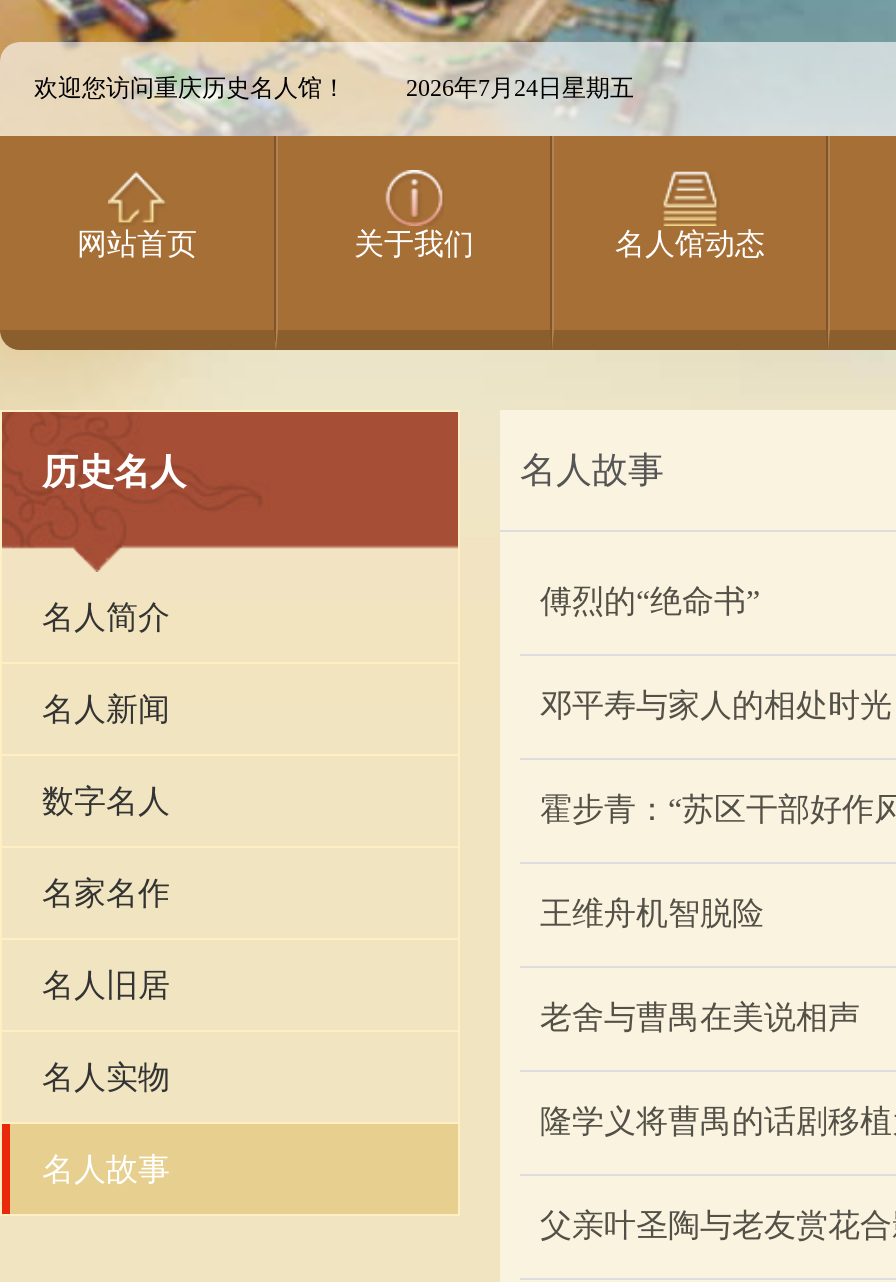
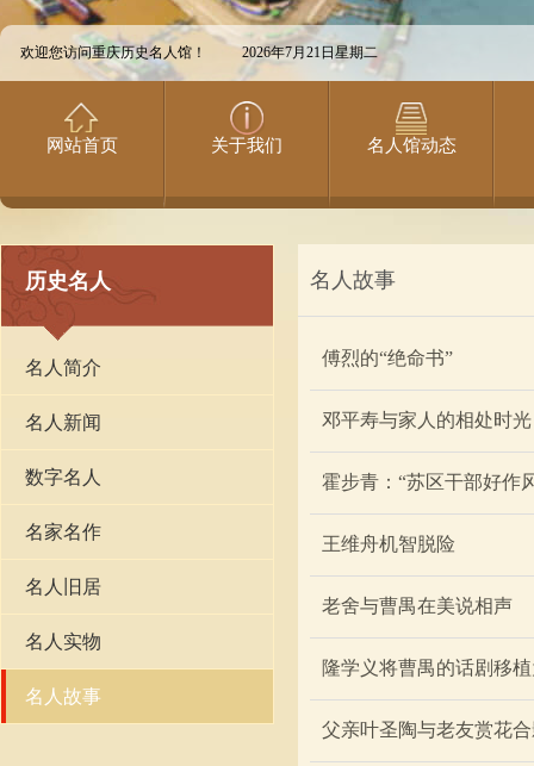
[406,74,634,102] 2026年7月24日星期五 -> [242,44,378,61] 2026年7月21日星期二

